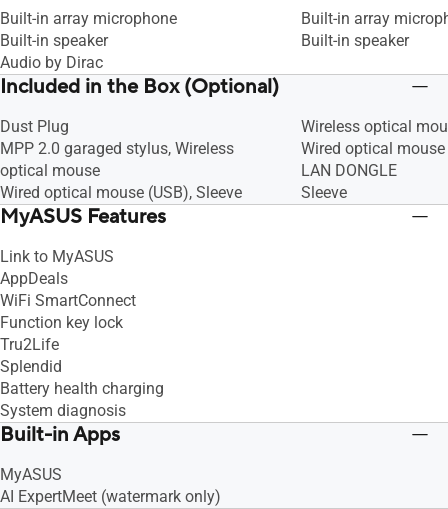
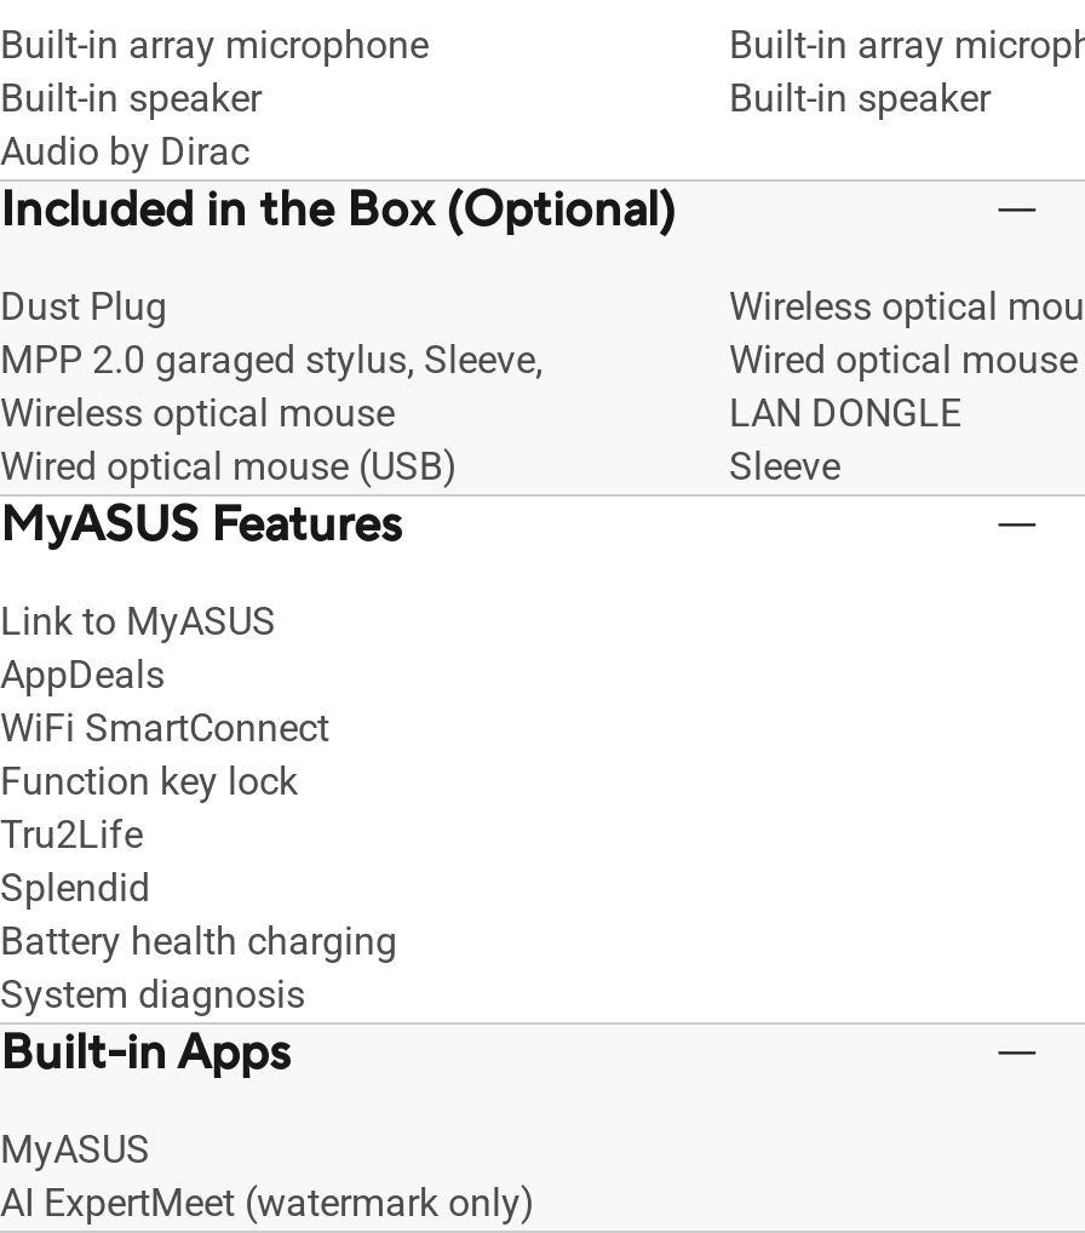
[0,139,242,202] MPP 2.0 garaged stylus, Wireless | optical mouse | Wired optical mouse (USB), Sleeve -> [0,337,542,489] MPP 2.0 garaged stylus, Sleeve, | Wireless optical mouse | Wired optical mouse (USB)

